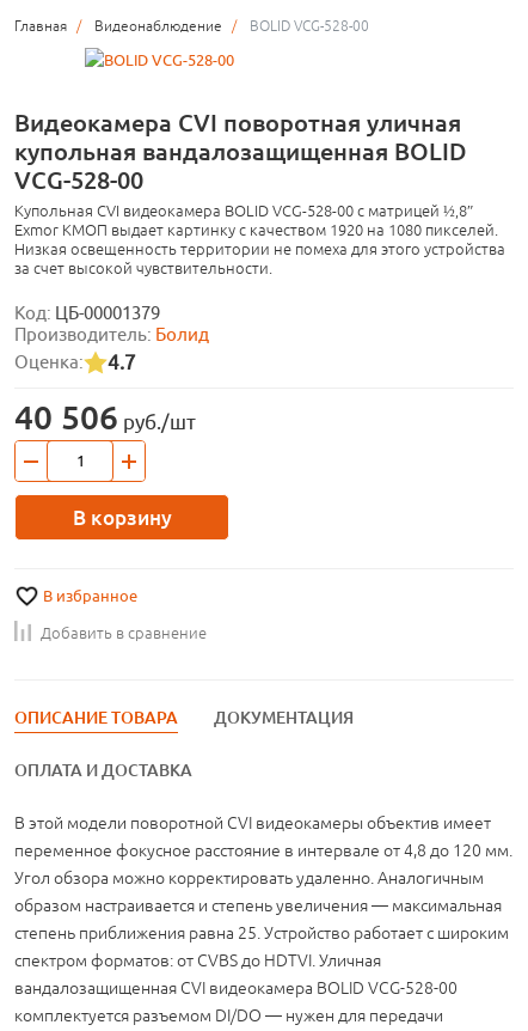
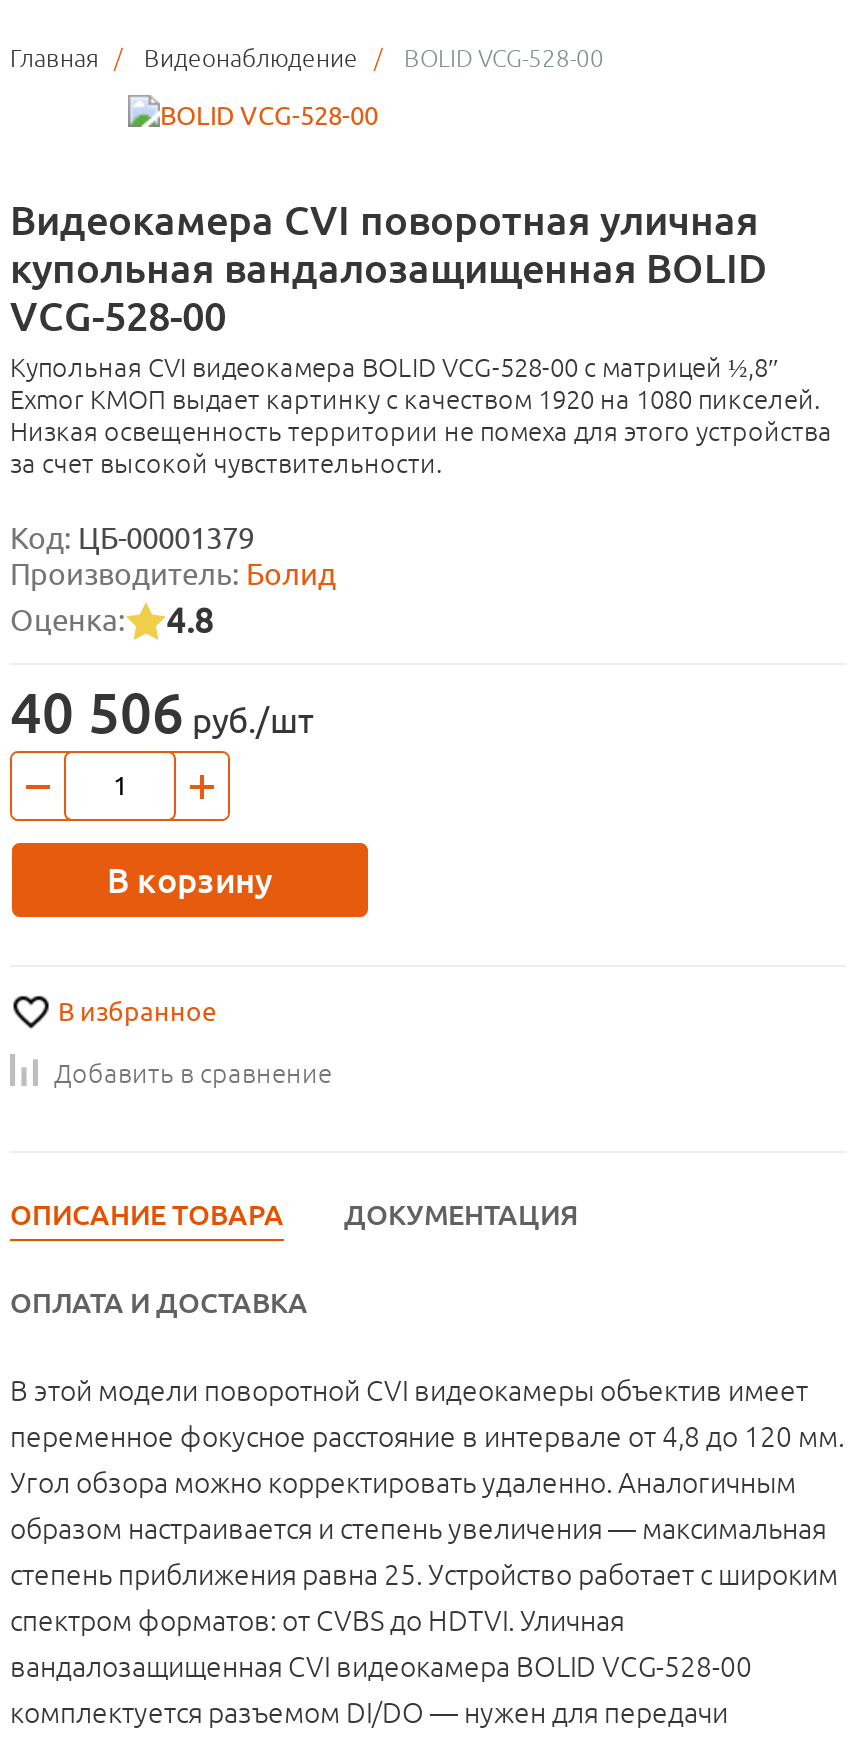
[14,351,136,375] Оценка: 4.7 -> [10,602,214,642] Оценка: 4.8

